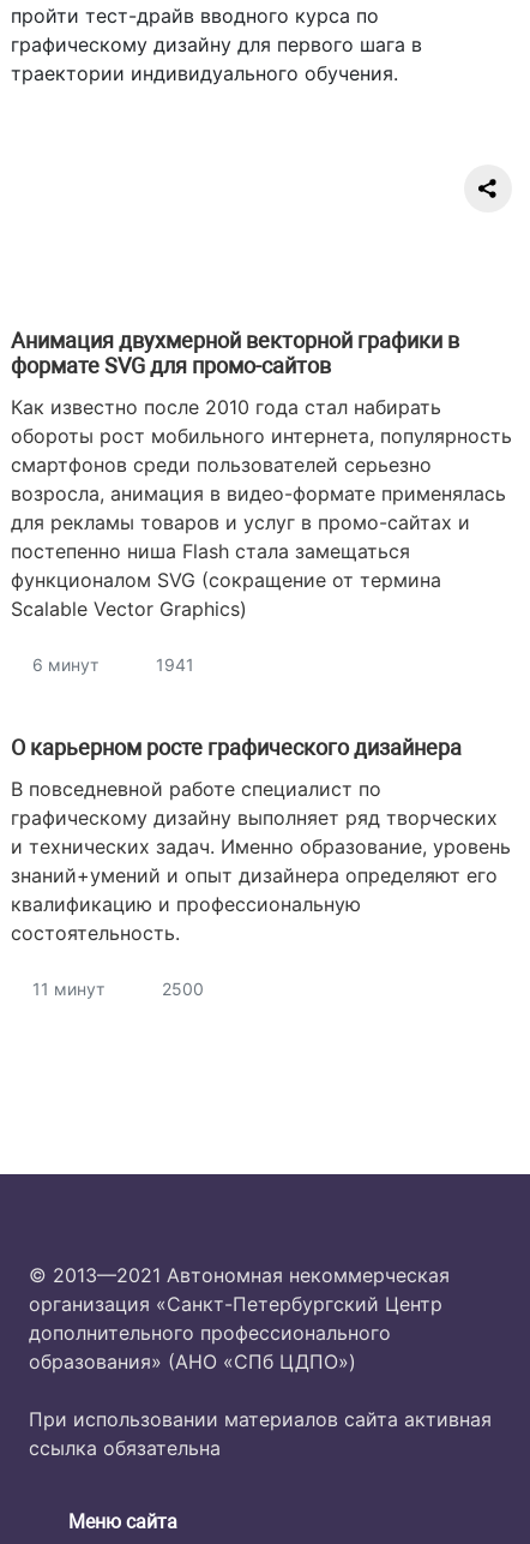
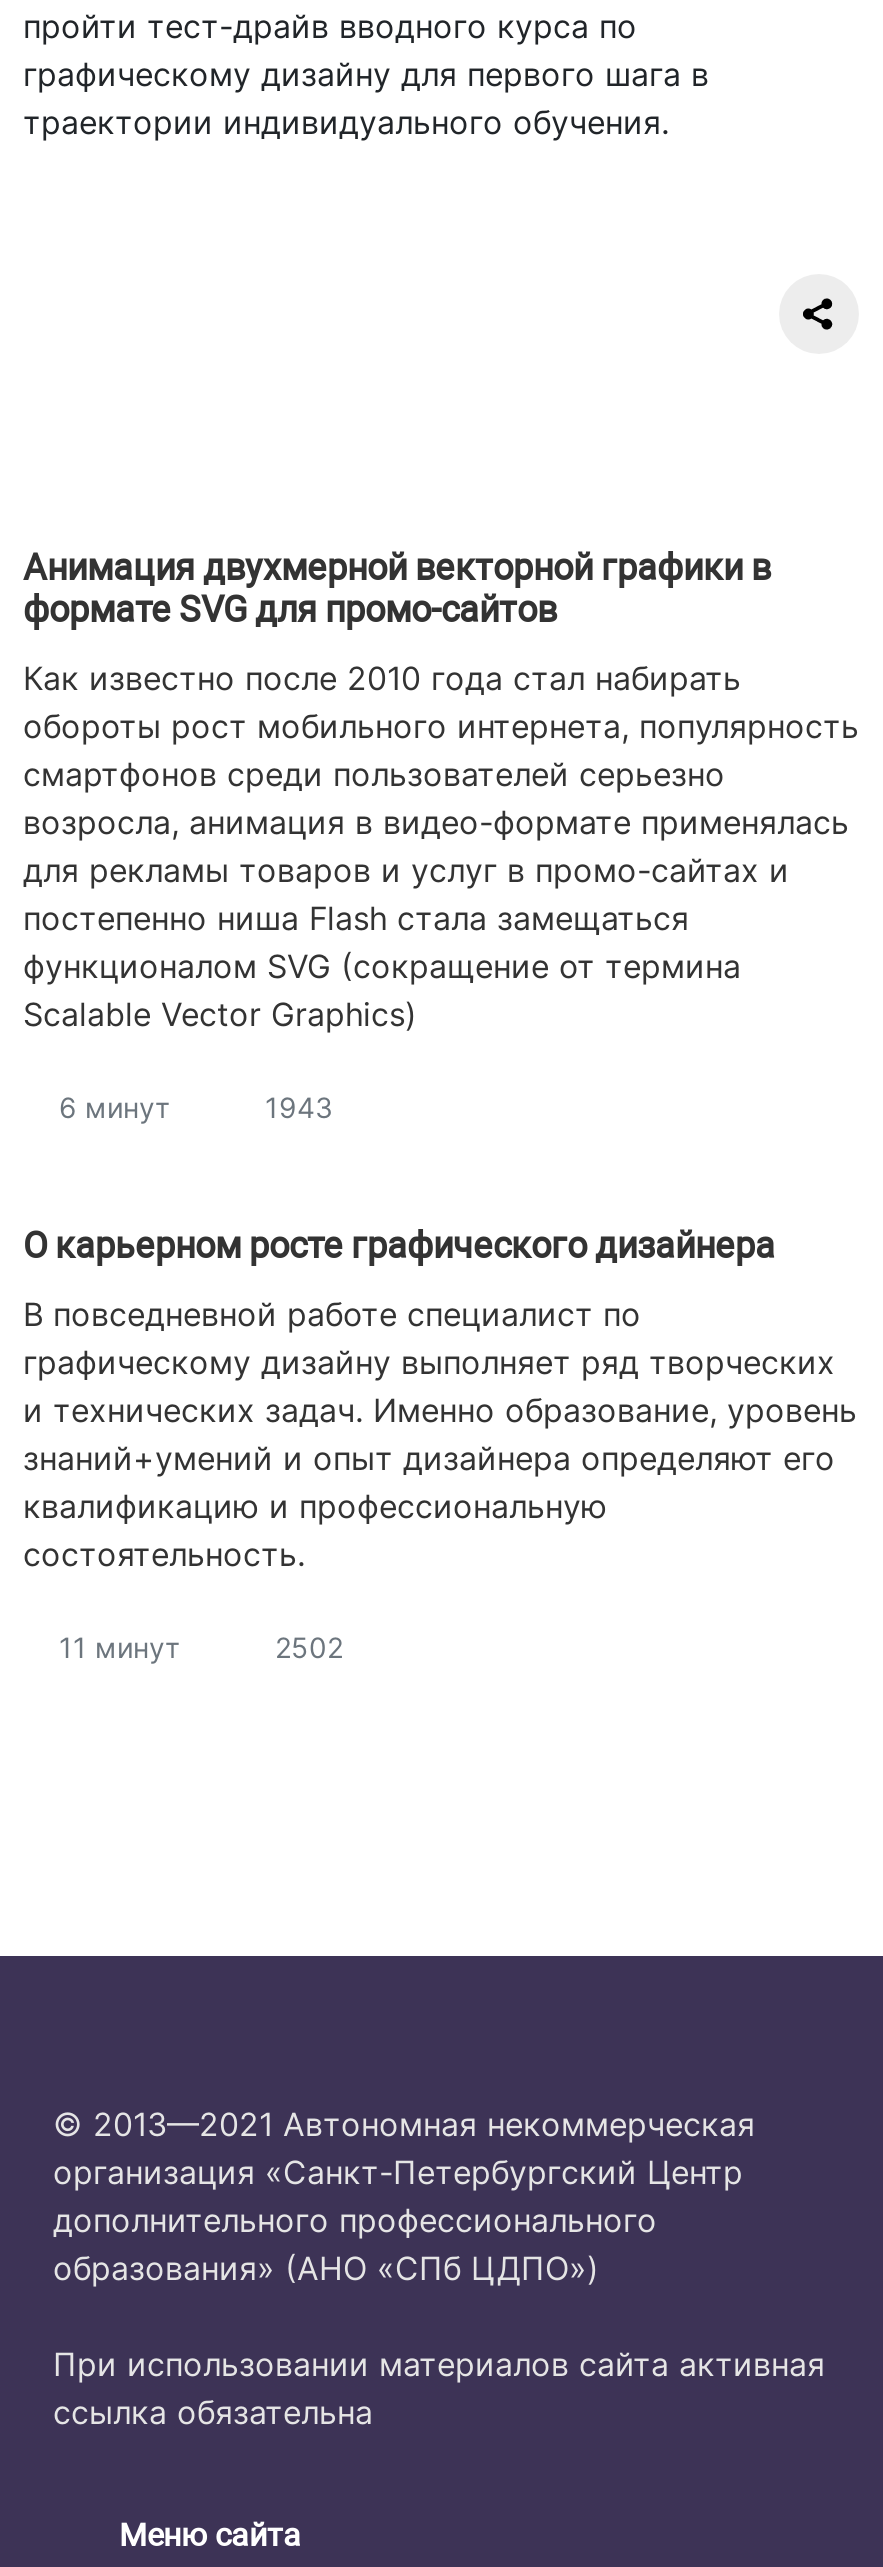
[151,654,194,675] 1941 -> [257,1090,333,1124] 1943
[157,978,204,999] 2500 -> [267,1630,343,1664] 2502

